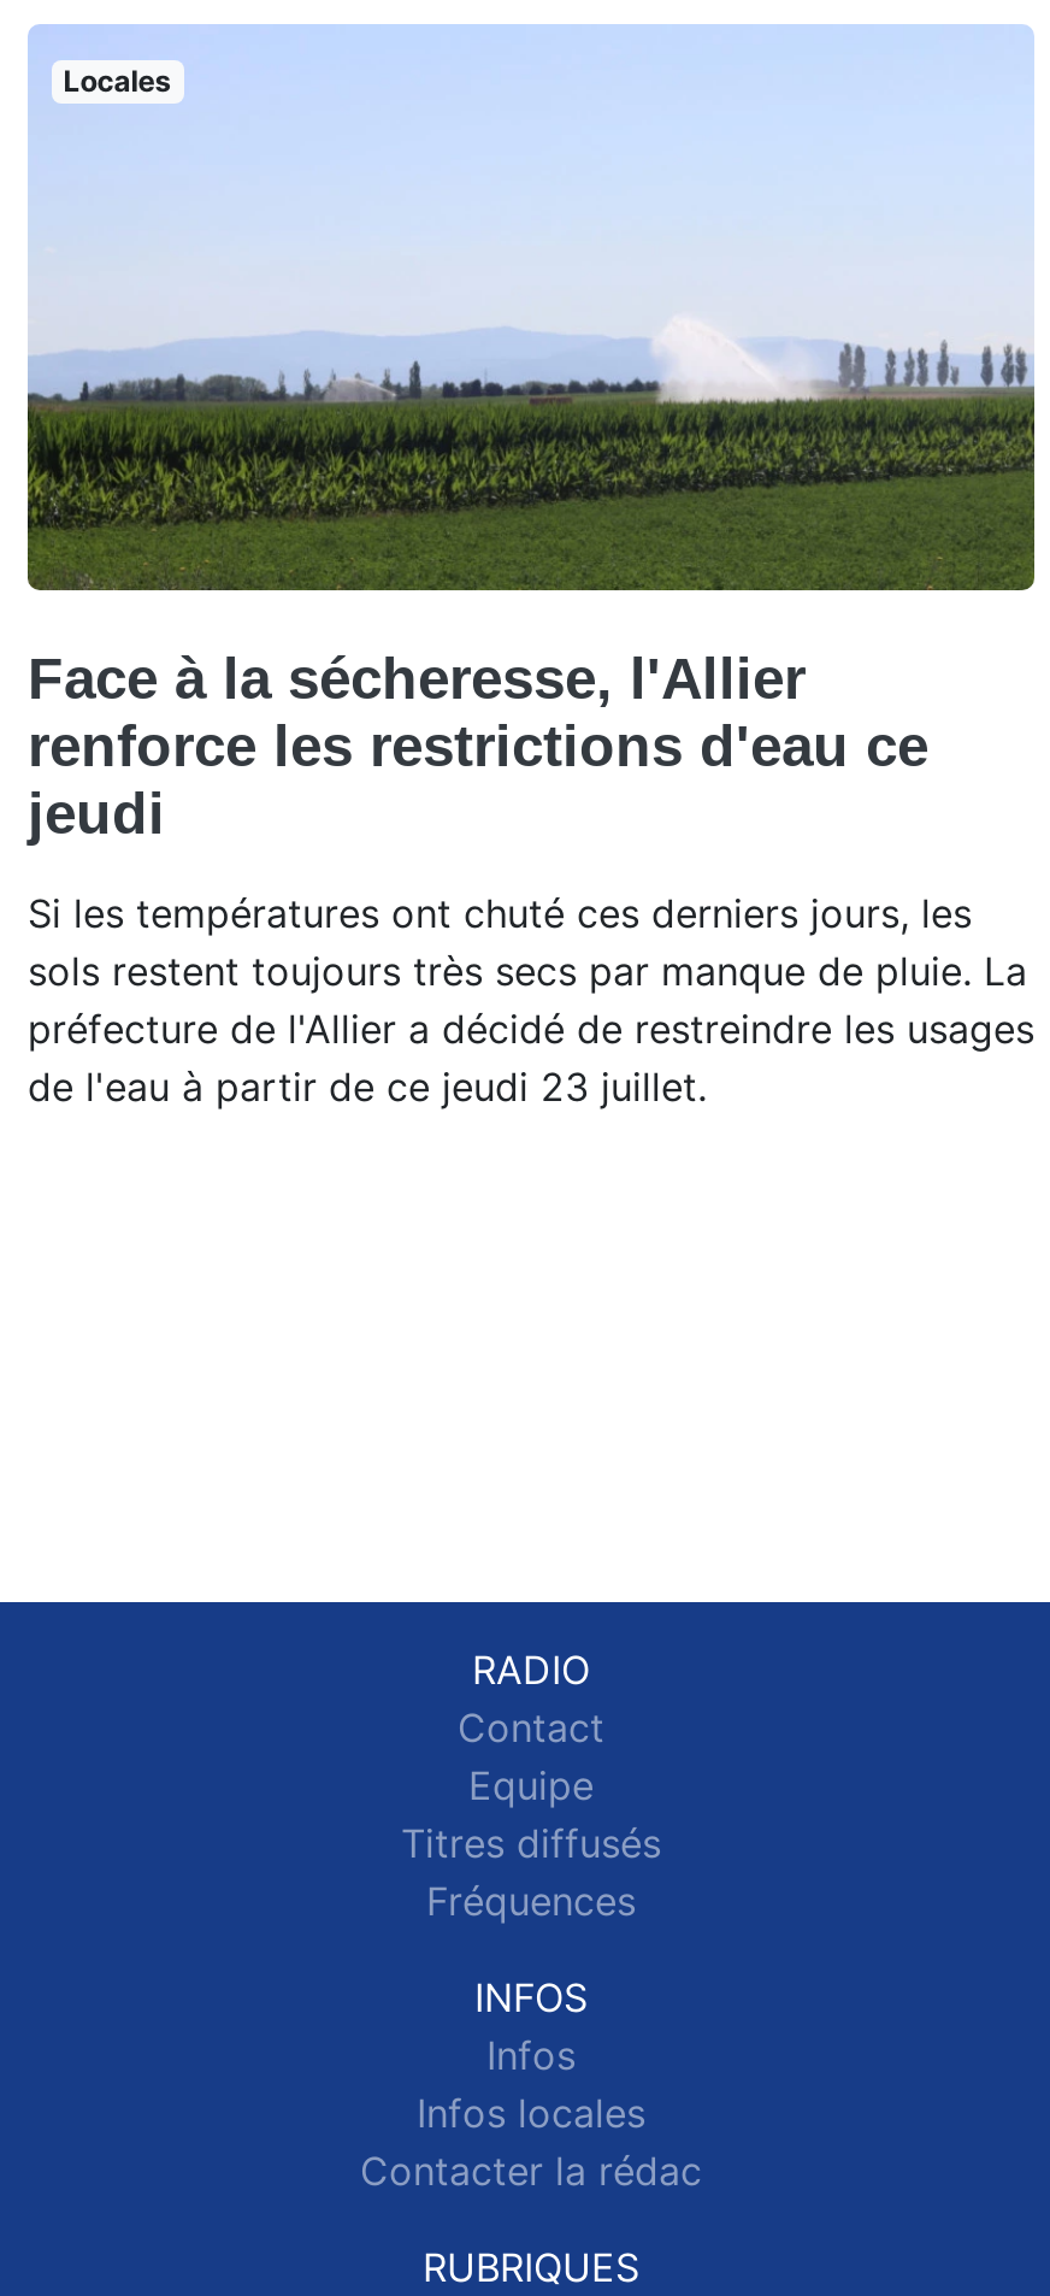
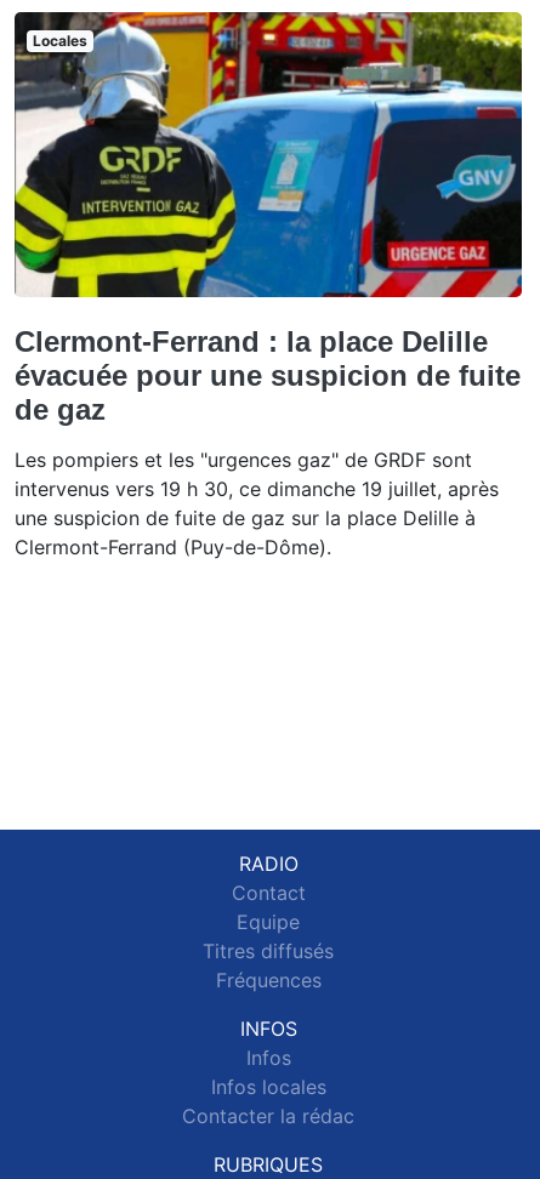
[25,24,1037,846] [image] | Face à la sécheresse, l'Allier | renforce les restrictions d'eau ce | jeudi -> [13,11,523,426] [image] | Clermont-Ferrand : la place Delille | évacuée pour une suspicion de fuite | de gaz
[28,889,1034,1111] Si les températures ont chuté ces derniers jours, les | sols restent toujours très secs par manque de pluie. La | préfecture de l'Allier a décidé de restreindre les usages | de l'eau à partir de ce jeudi 23 juillet. -> [15,448,499,559] Les pompiers et les "urgences gaz" de GRDF sont | intervenus vers 19 h 30, ce dimanche 19 juillet, après | une suspicion de fuite de gaz sur la place Delille à | Clermont-Ferrand (Puy-de-Dôme).

